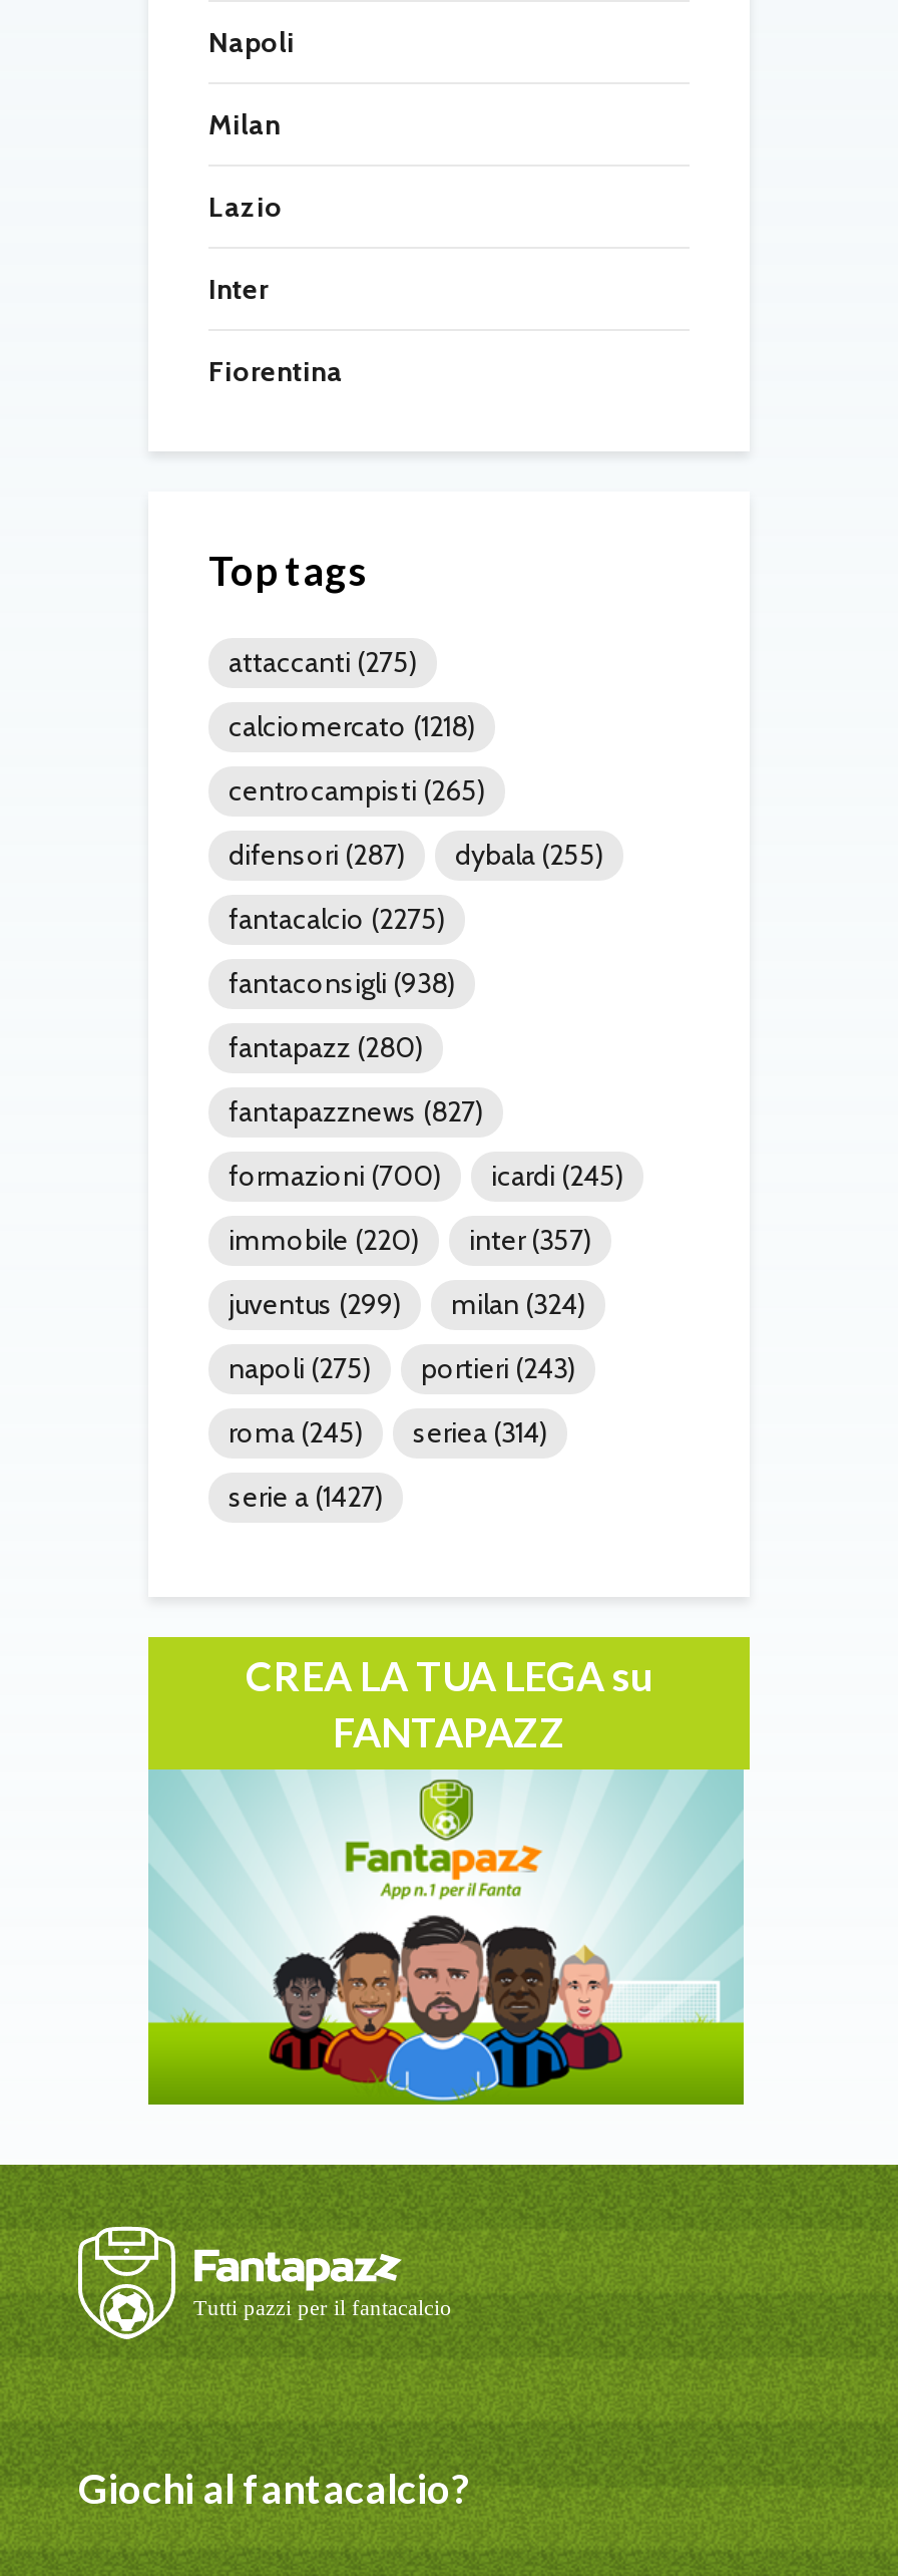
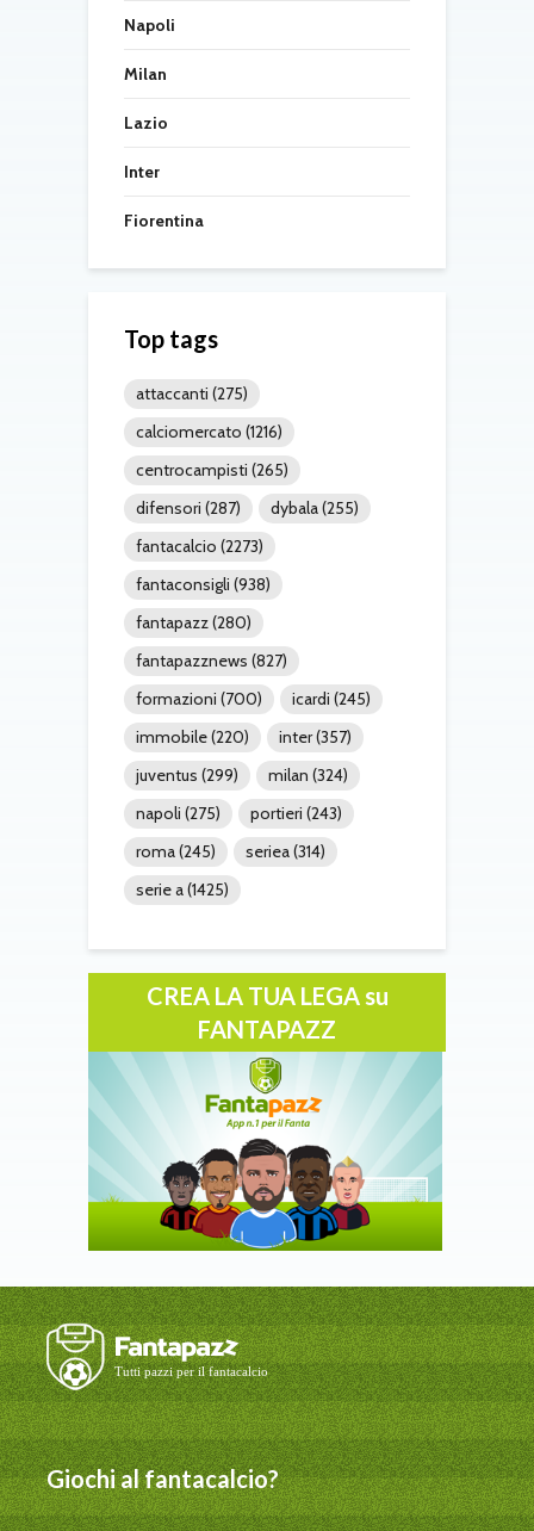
[229,708,475,744] calciomercato (1218) -> [136,421,282,442] calciomercato (1216)
[229,901,445,937] fantacalcio (2275) -> [136,535,263,557] fantacalcio (2273)
[229,1478,383,1515] serie a (1427) -> [136,879,229,900] serie a (1425)

